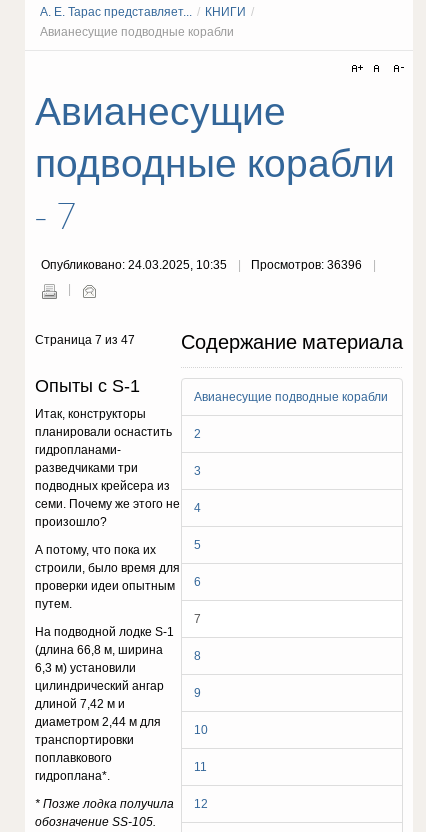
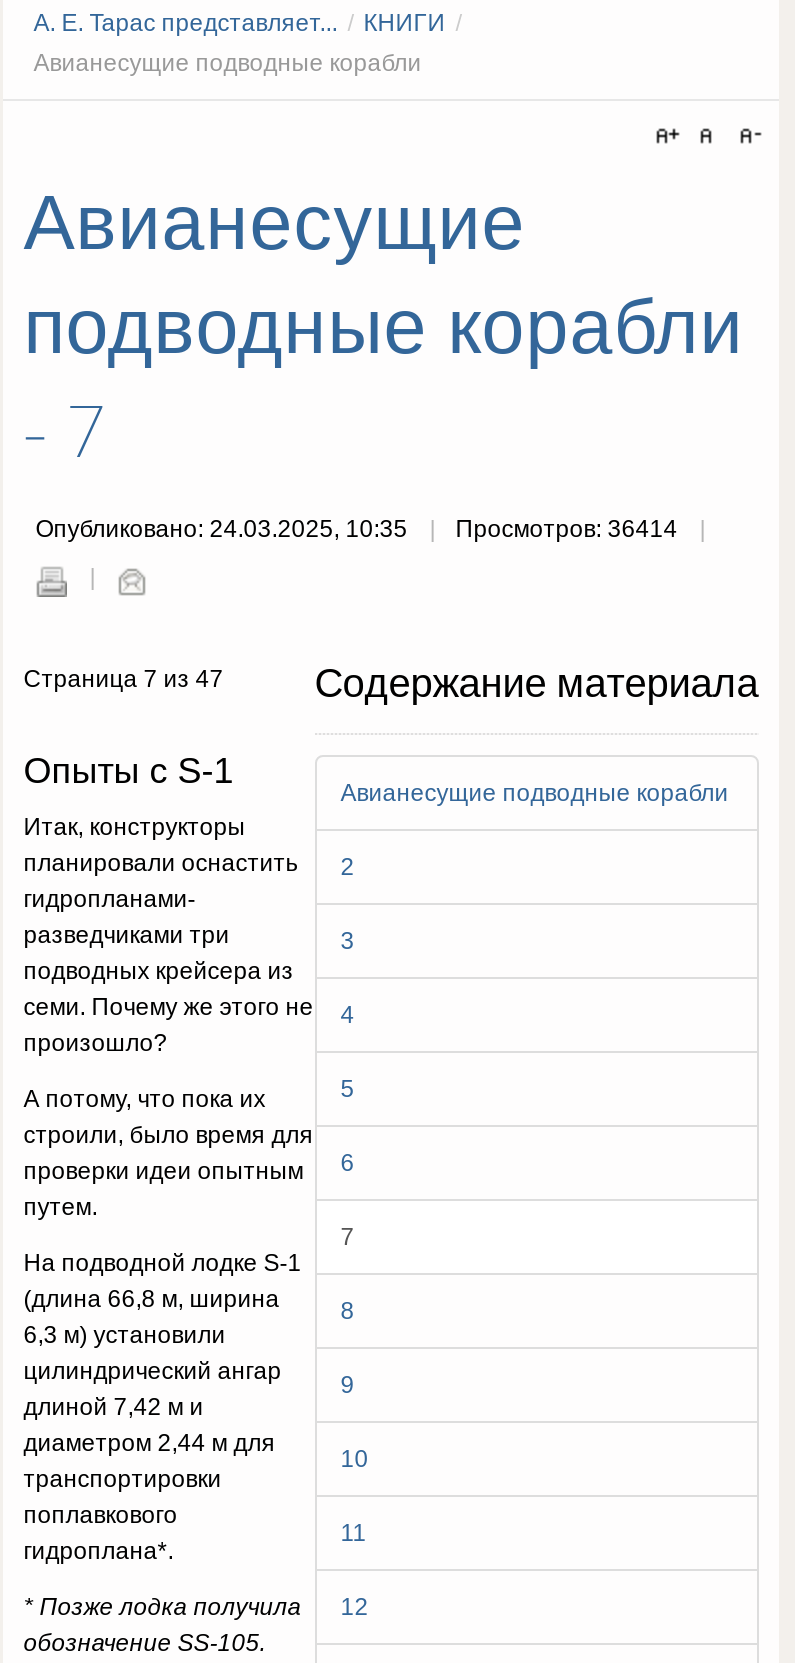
[41,258,365,272] Опубликовано: 24.03.2025, 10:35 Просмотров: 36396 -> [35,515,683,543] Опубликовано: 24.03.2025, 10:35 Просмотров: 36414

